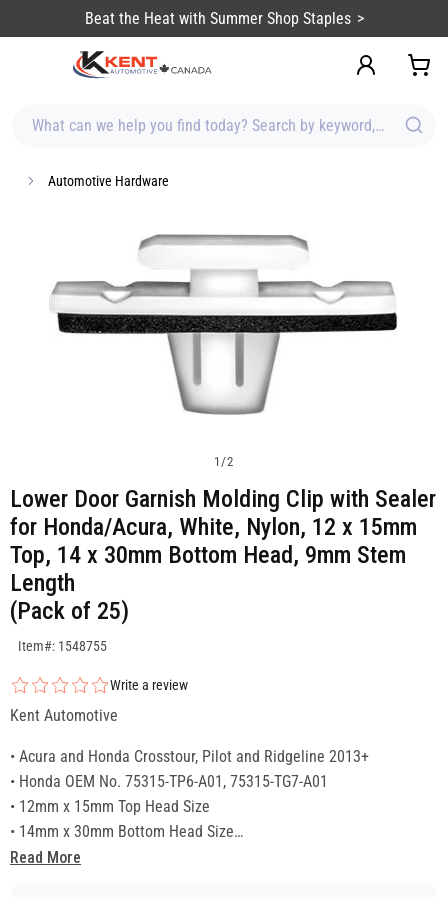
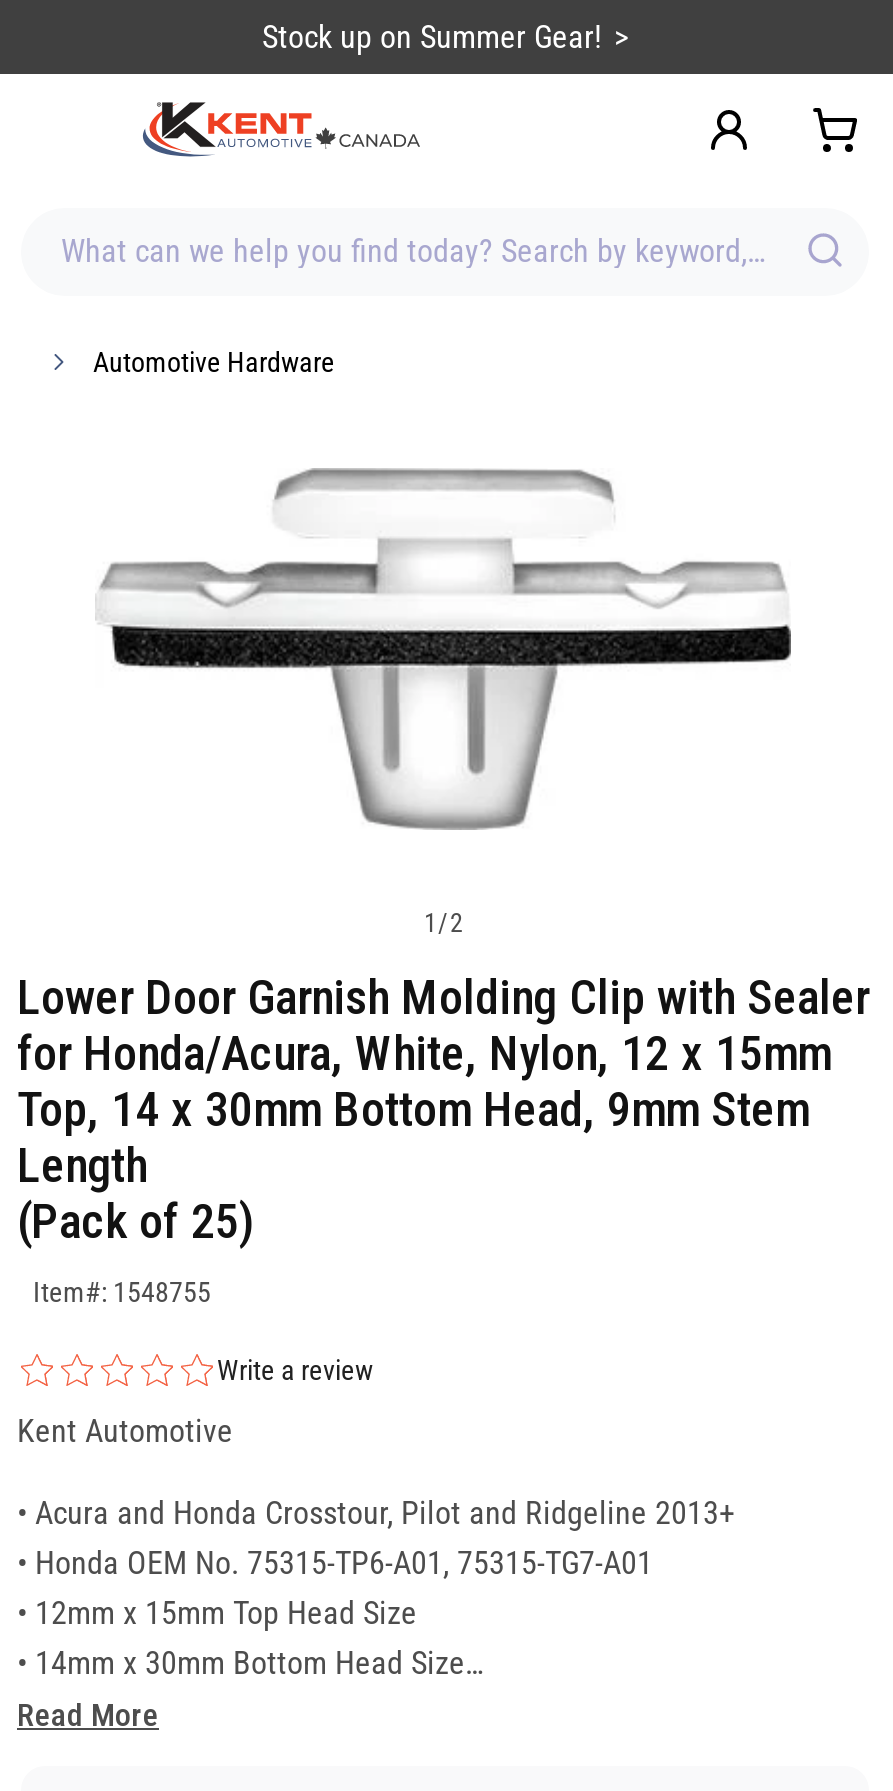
[84,9,350,28] Beat the Heat with Summer Shop Staples -> [262,18,602,56] Stock up on Summer Gear!

